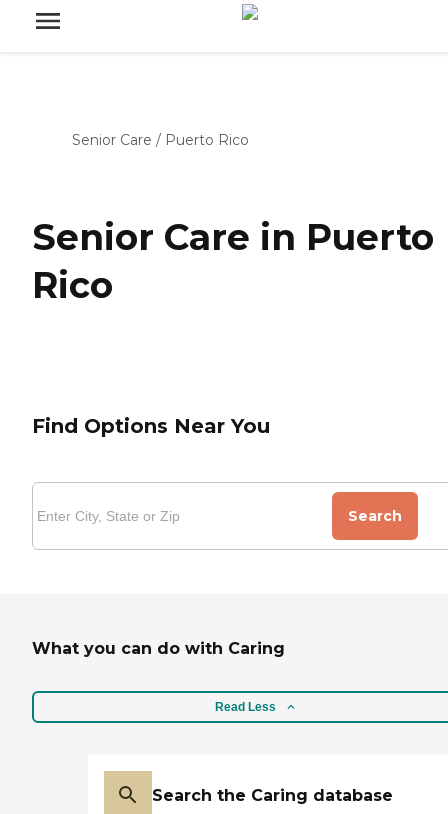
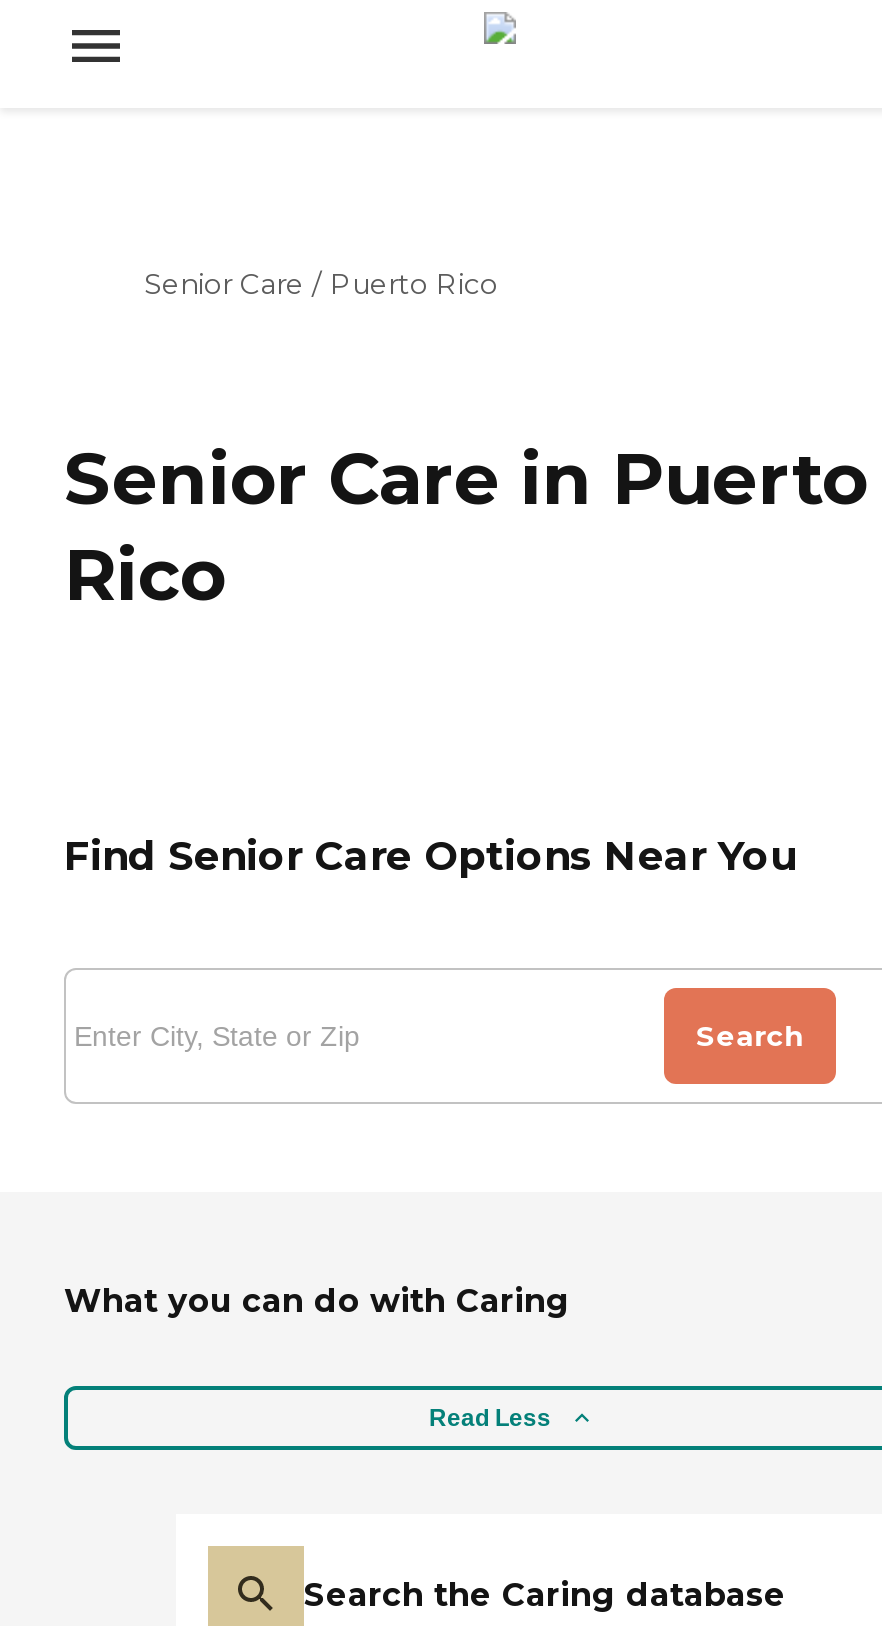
[32,414,270,438] Find Options Near You -> [64,832,796,880] Find Senior Care Options Near You

